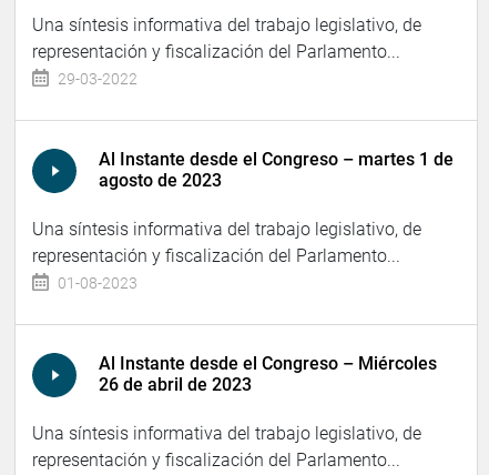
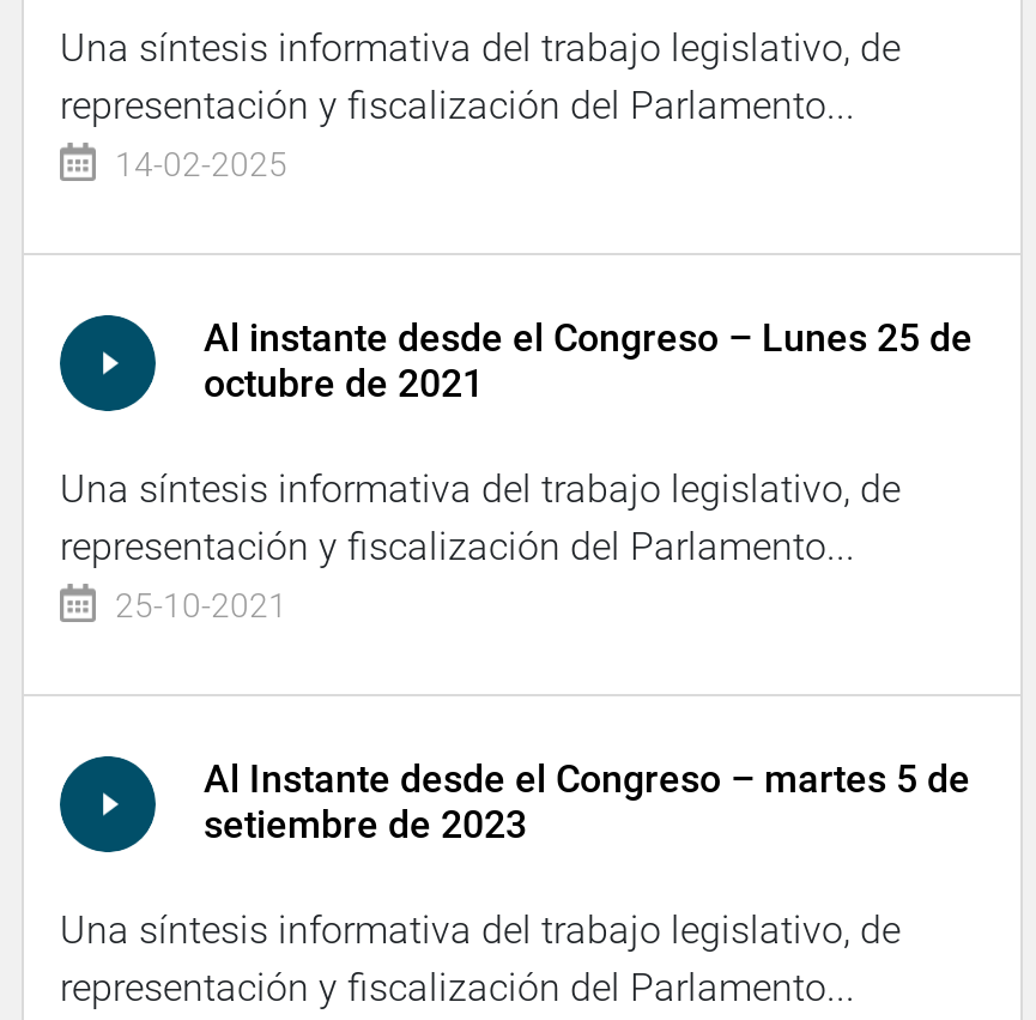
[54,70,137,88] 29-03-2022 -> [108,145,287,183] 14-02-2025
[99,149,454,170] Al Instante desde el Congreso – martes 1 de -> [204,315,973,361] Al instante desde el Congreso – Lunes 25 de
[99,170,222,191] agosto de 2023 -> [204,361,484,406] octubre de 2021
[54,274,137,292] 01-08-2023 -> [108,586,287,624] 25-10-2021
[99,353,437,395] Al Instante desde el Congreso – Miércoles | 26 de abril de 2023 -> [204,756,970,847] Al Instante desde el Congreso – martes 5 de | setiembre de 2023

